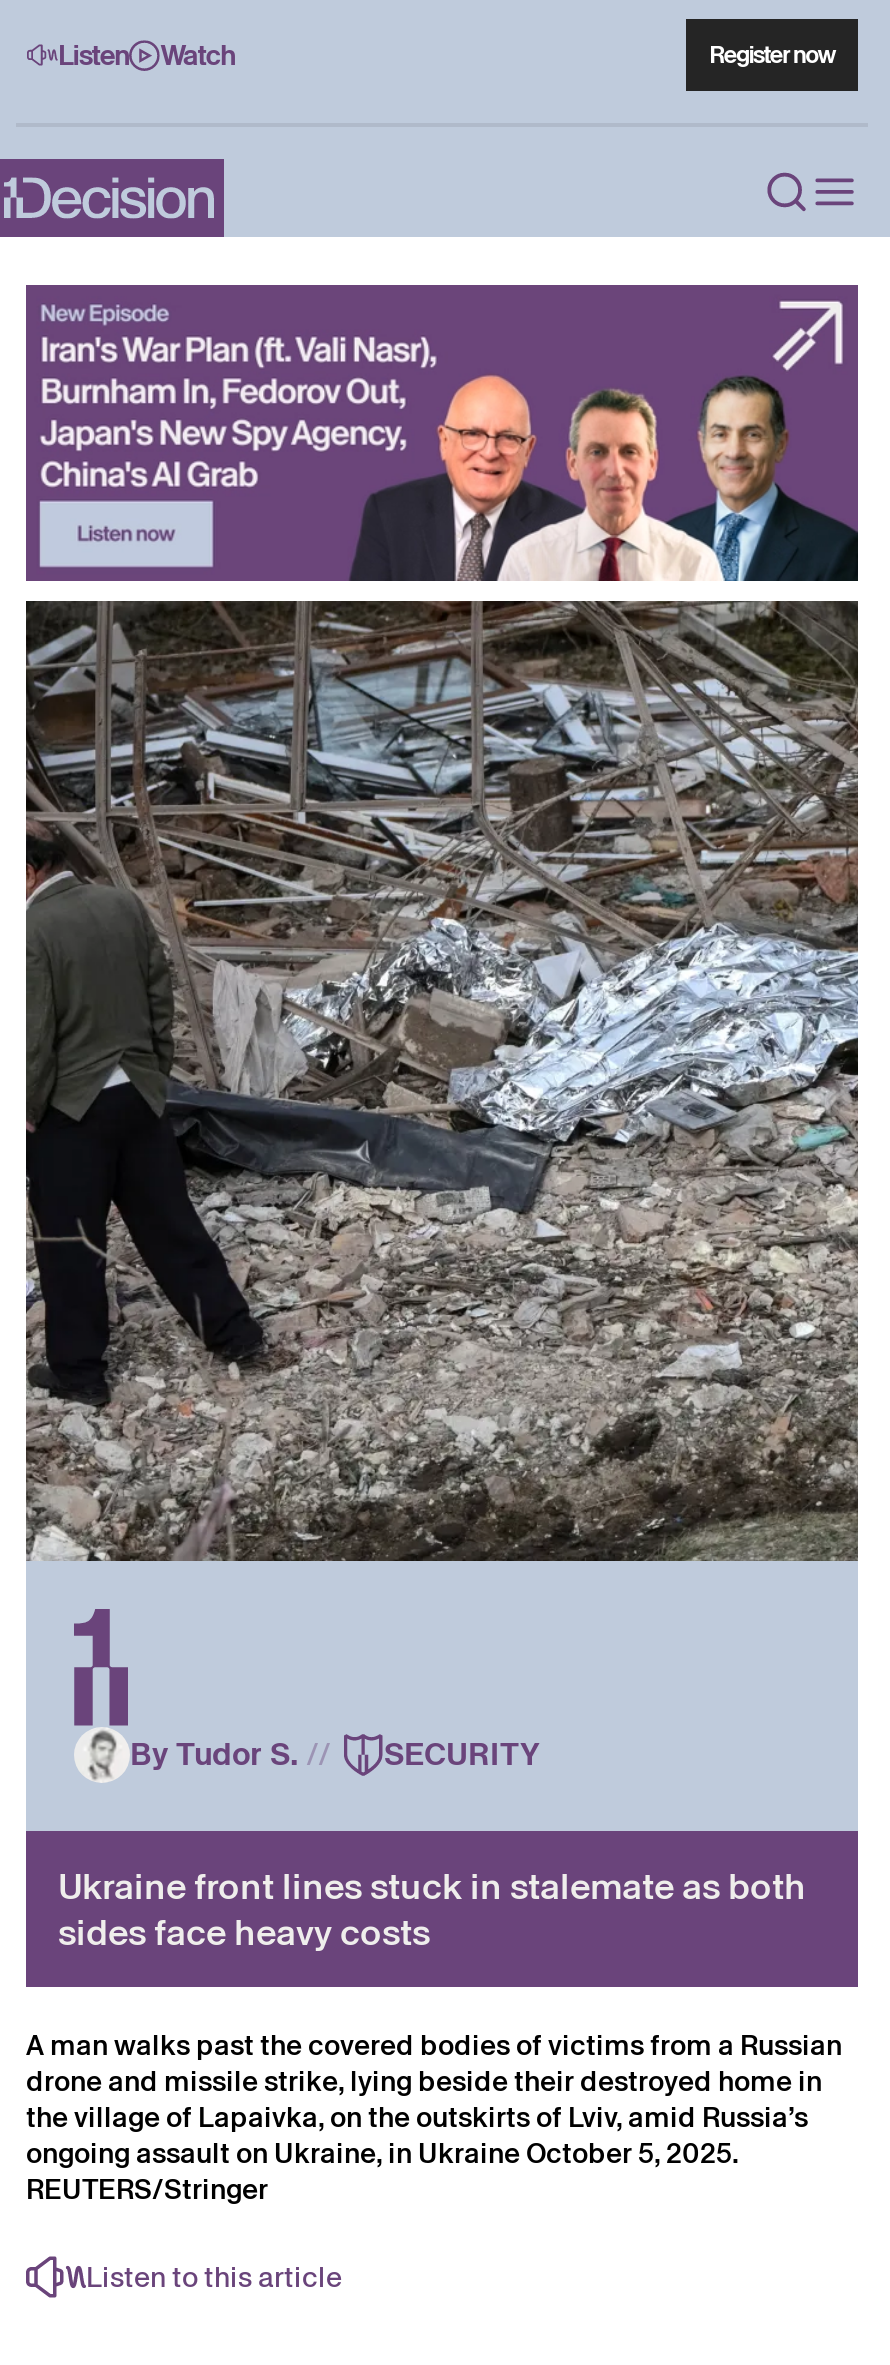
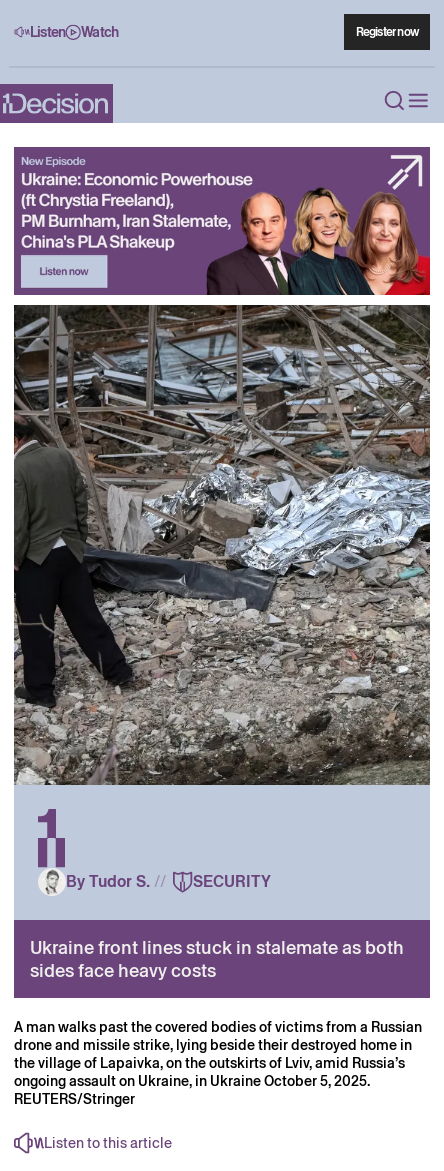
[42,335,860,583] [image] -> [21,172,431,296] [image]

